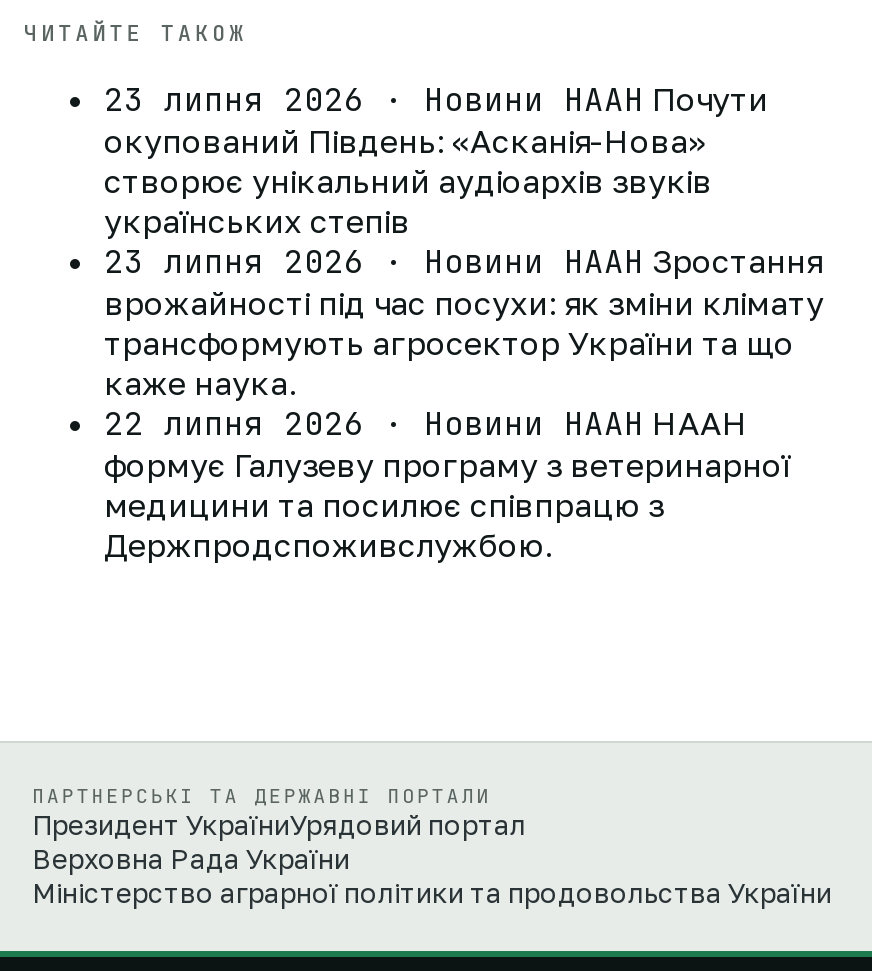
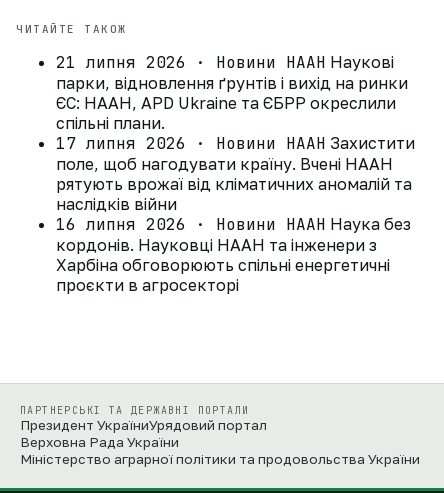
[104,78,824,564] 23 липня 2026 · Новини НААН Почути | окупований Південь: «Асканія-Нова» | створює унікальний аудіоархів звуків | українських степів | 23 липня 2026 · Новини НААН Зростання | врожайності під час посухи: як зміни клімату | трансформують агросектор України та що | каже наука. | 22 липня 2026 · Новини НААН НААН | формує Галузеву програму з ветеринарної | медицини та посилює співпрацю з | Держпродспоживслужбою. -> [56,52,415,295] 21 липня 2026 · Новини НААН Наукові | парки, відновлення ґрунтів і вихід на ринки | ЄС: НААН, APD Ukraine та ЄБРР окреслили | спільні плани. | 17 липня 2026 · Новини НААН Захистити | поле, щоб нагодувати країну. Вчені НААН | рятують врожаї від кліматичних аномалій та | наслідків війни | 16 липня 2026 · Новини НААН Наука без | кордонів. Науковці НААН та інженери з | Харбіна обговорюють спільні енергетичні | проєкти в агросекторі

